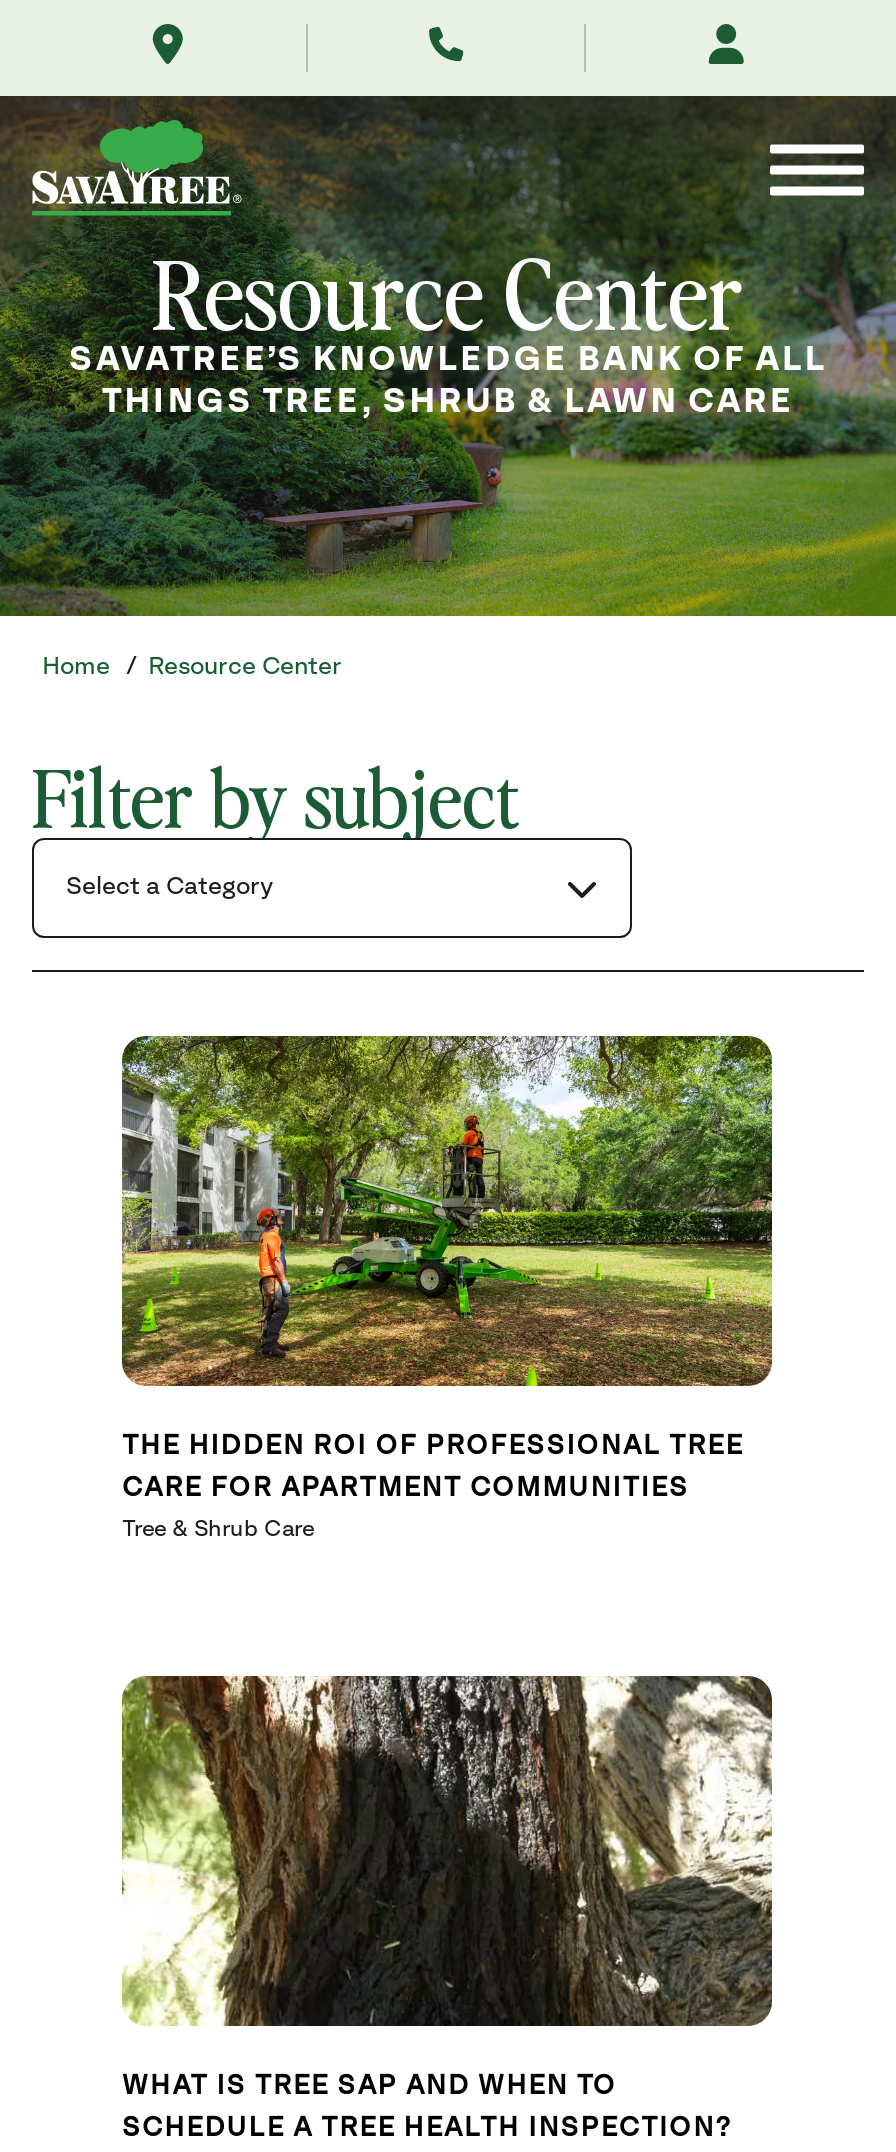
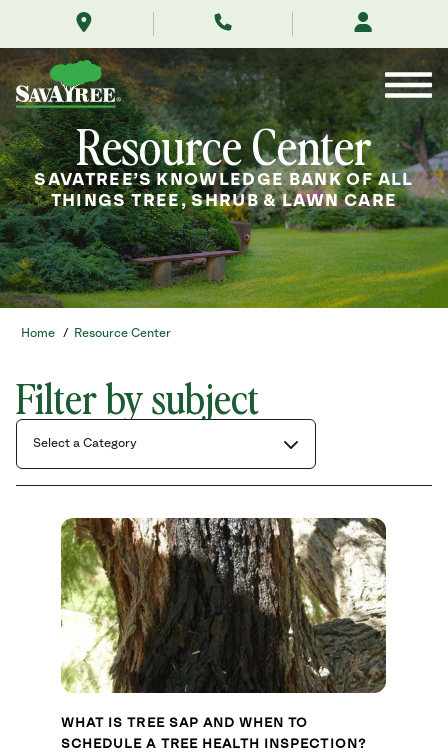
[120,1034,774,1540] [image] | THE HIDDEN ROI OF PROFESSIONAL TREE | CARE FOR APARTMENT COMMUNITIES | Tree & Shrub Care -> none

